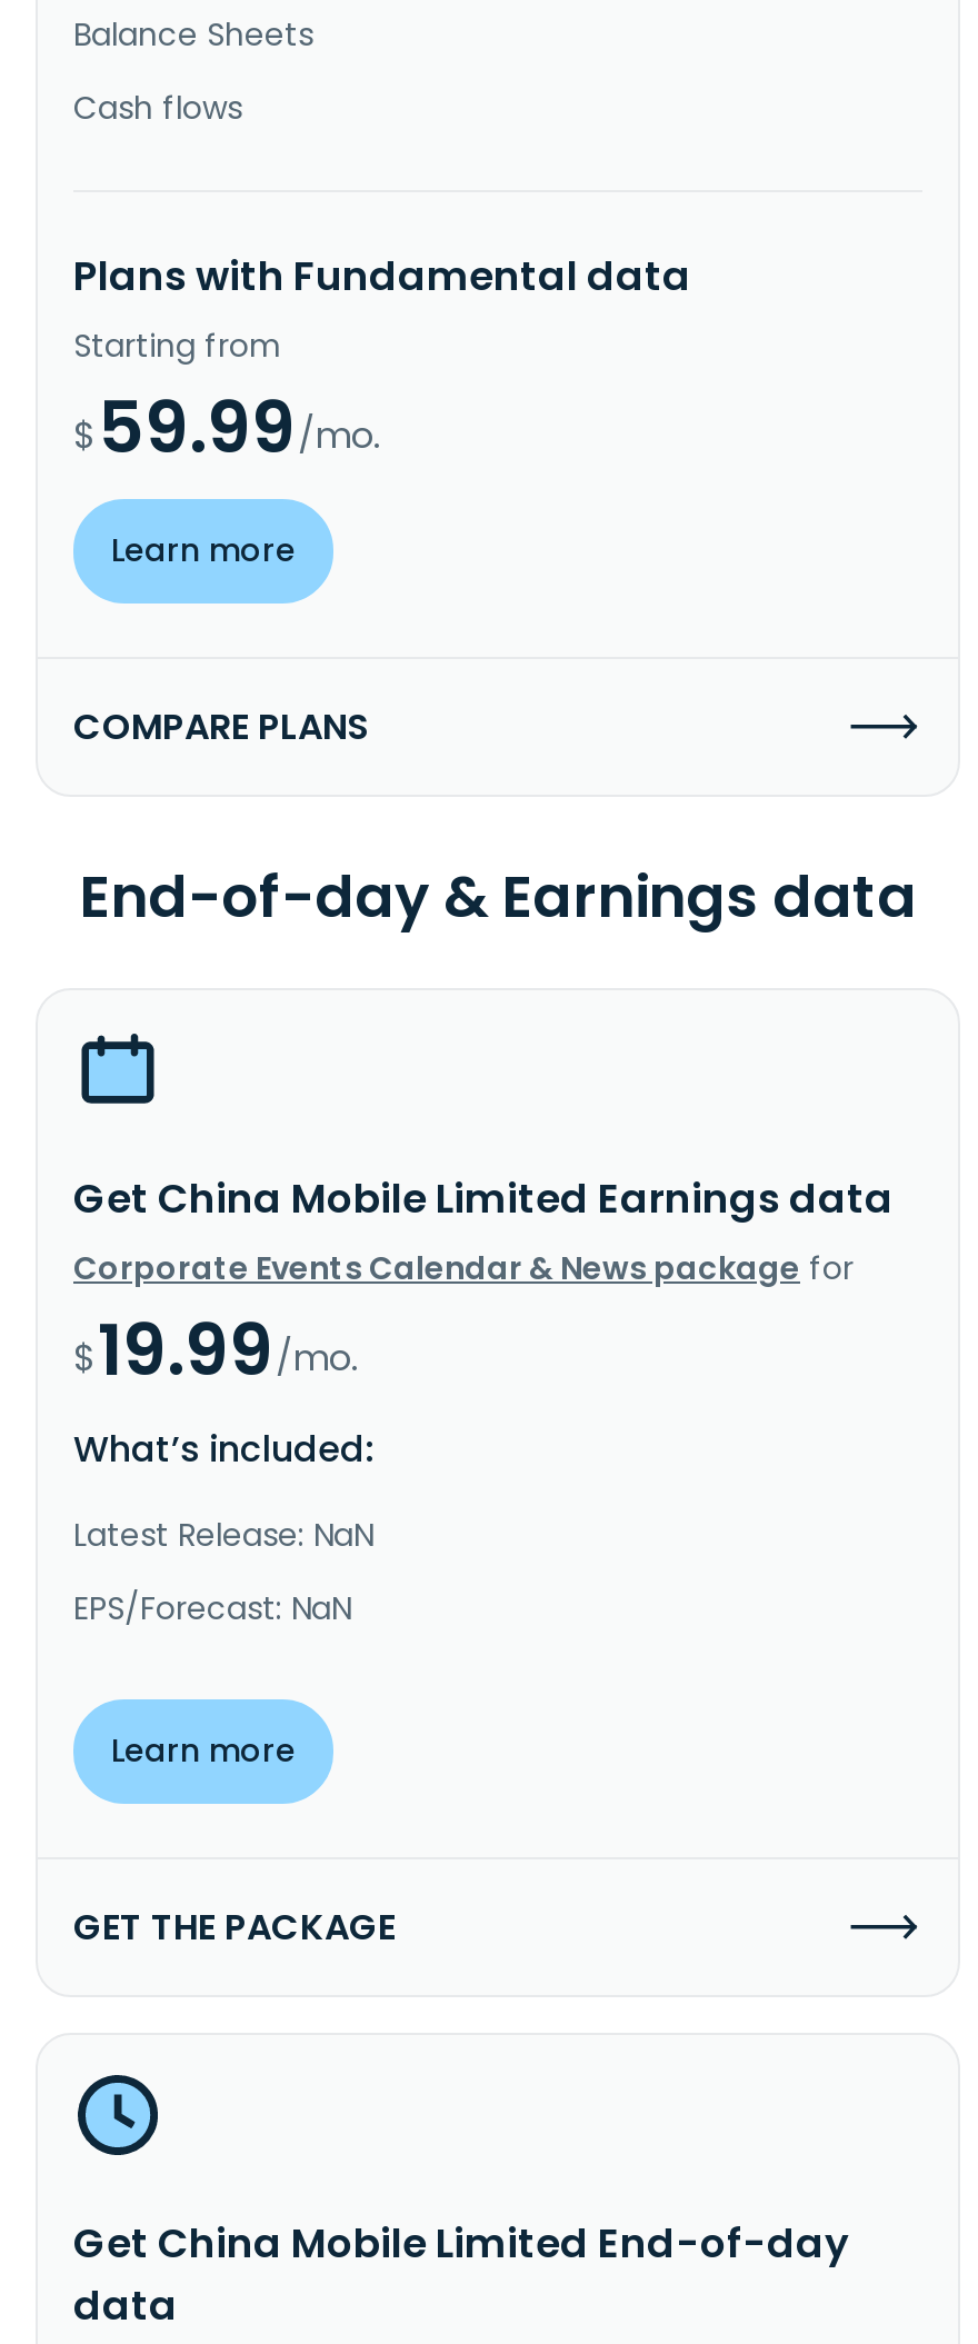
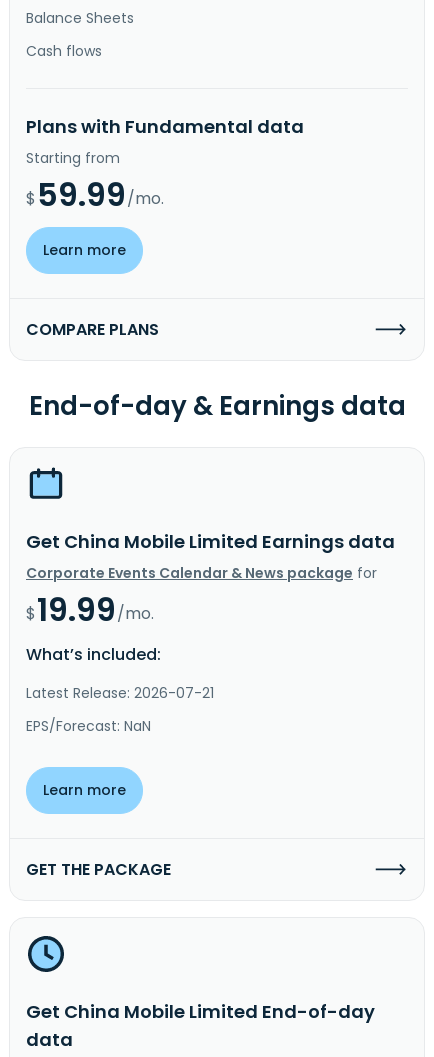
[73,1512,373,1557] Latest Release: NaN -> [26,683,214,703] Latest Release: 2026-07-21

